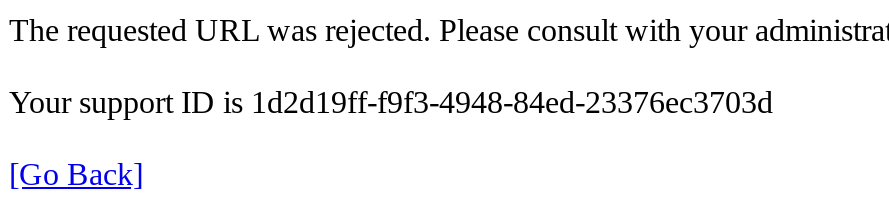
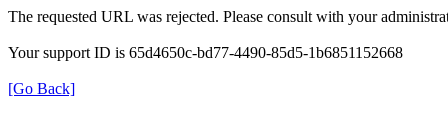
[9,85,773,119] Your support ID is 1d2d19ff-f9f3-4948-84ed-23376ec3703d -> [8,44,403,61] Your support ID is 65d4650c-bd77-4490-85d5-1b6851152668

